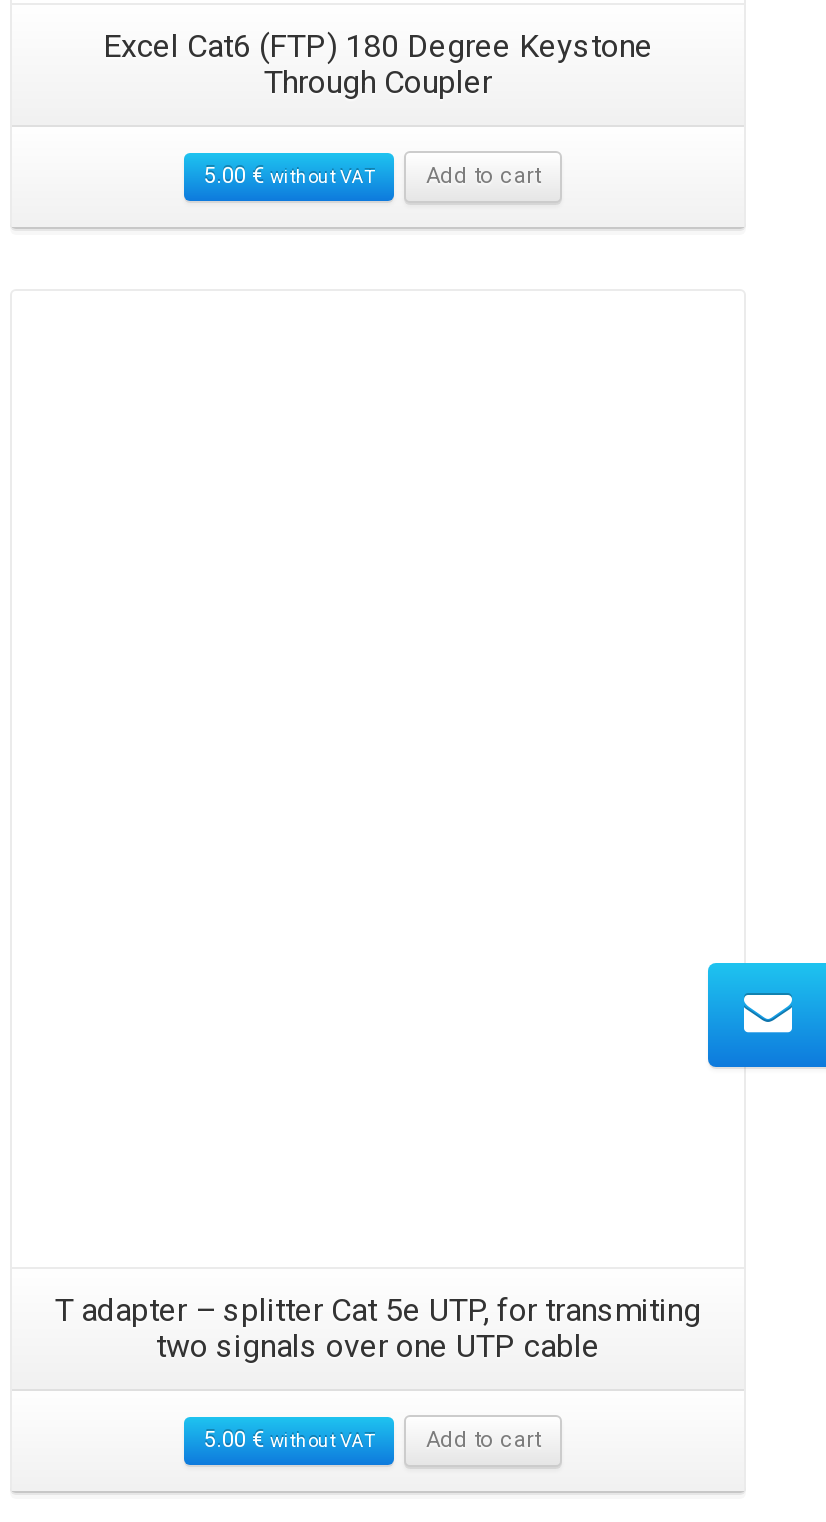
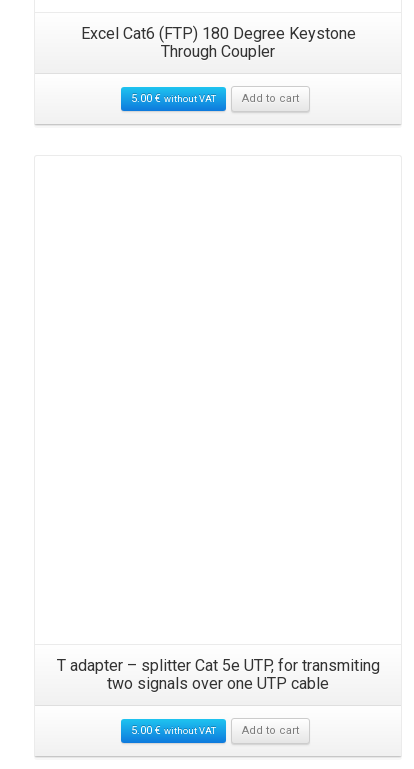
[706,961,820,1069] [image] -> none

